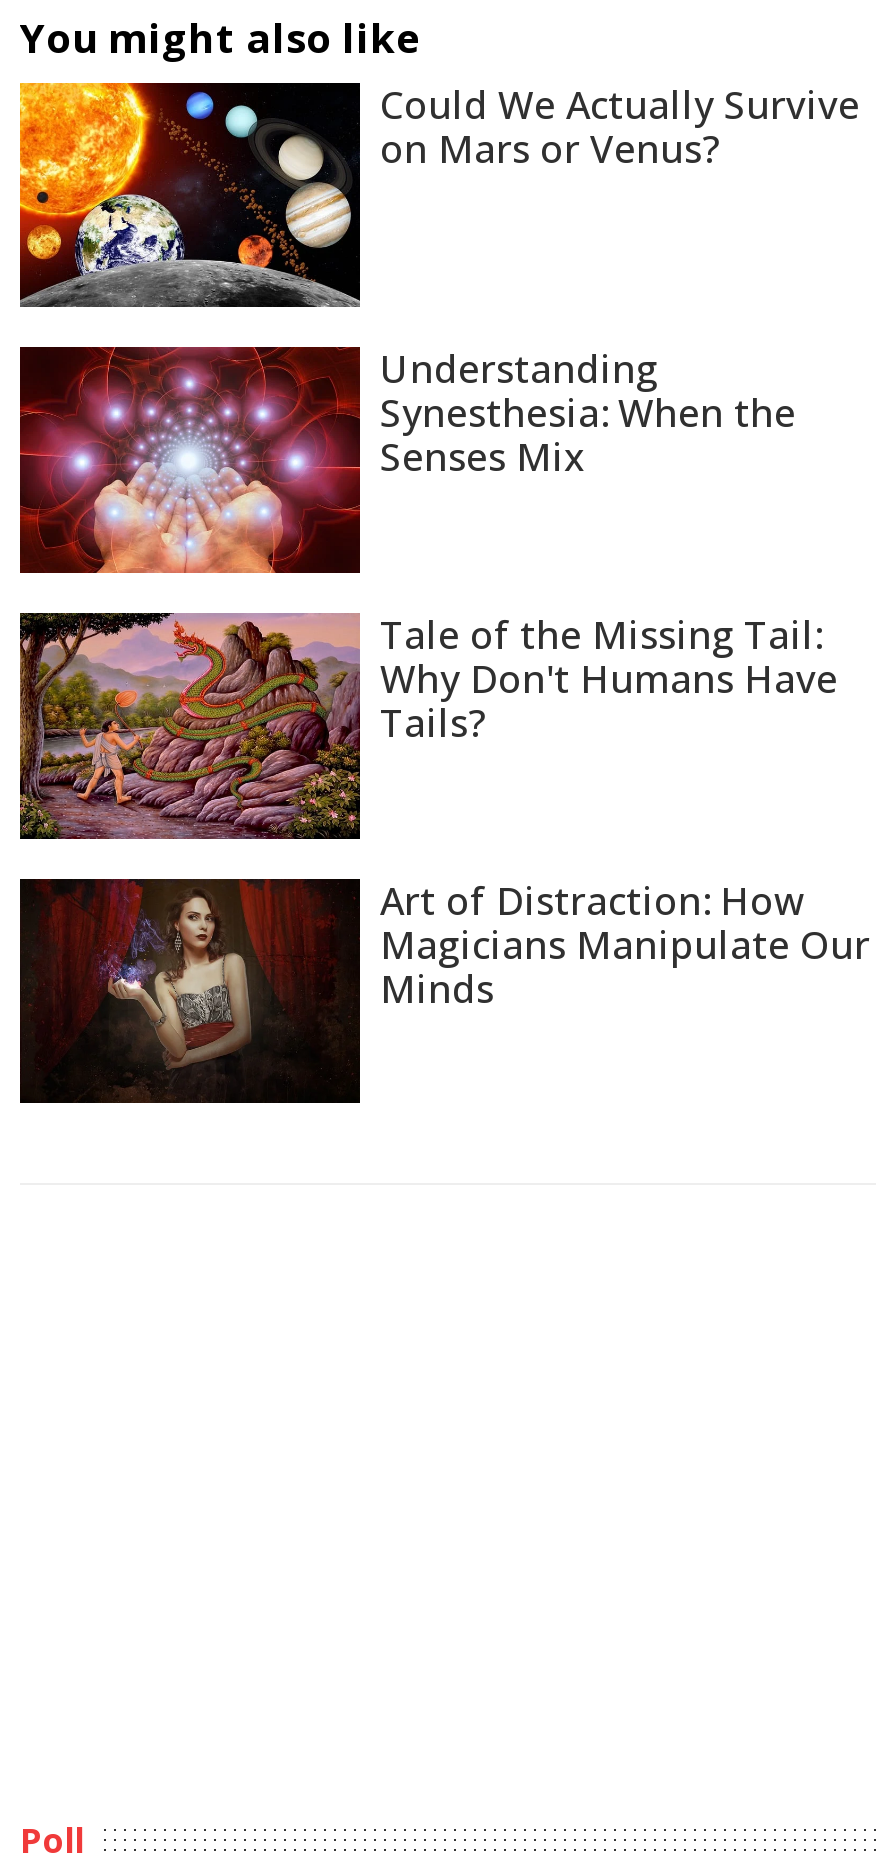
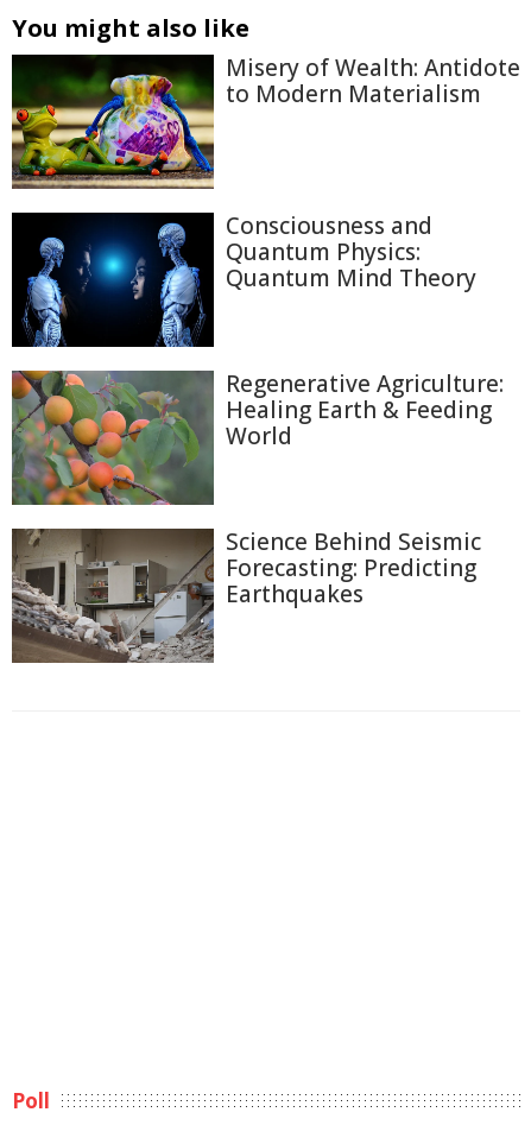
[18,79,860,309] [image] | Could We Actually Survive | on Mars or Venus? -> [11,52,520,190] [image] | Misery of Wealth: Antidote | to Modern Materialism
[18,342,796,575] [image] | Understanding | Synesthesia: When the | Senses Mix -> [11,211,476,348] [image] | Consciousness and | Quantum Physics: | Quantum Mind Theory
[18,609,838,841] [image] | Tale of the Missing Tail: | Why Don't Humans Have | Tails? -> [11,369,504,506] [image] | Regenerative Agriculture: | Healing Earth & Feeding | World
[20,875,870,1105] [image] | Art of Distraction: How | Magicians Manipulate Our | Minds -> [12,526,481,664] [image] | Science Behind Seismic | Forecasting: Predicting | Earthquakes

